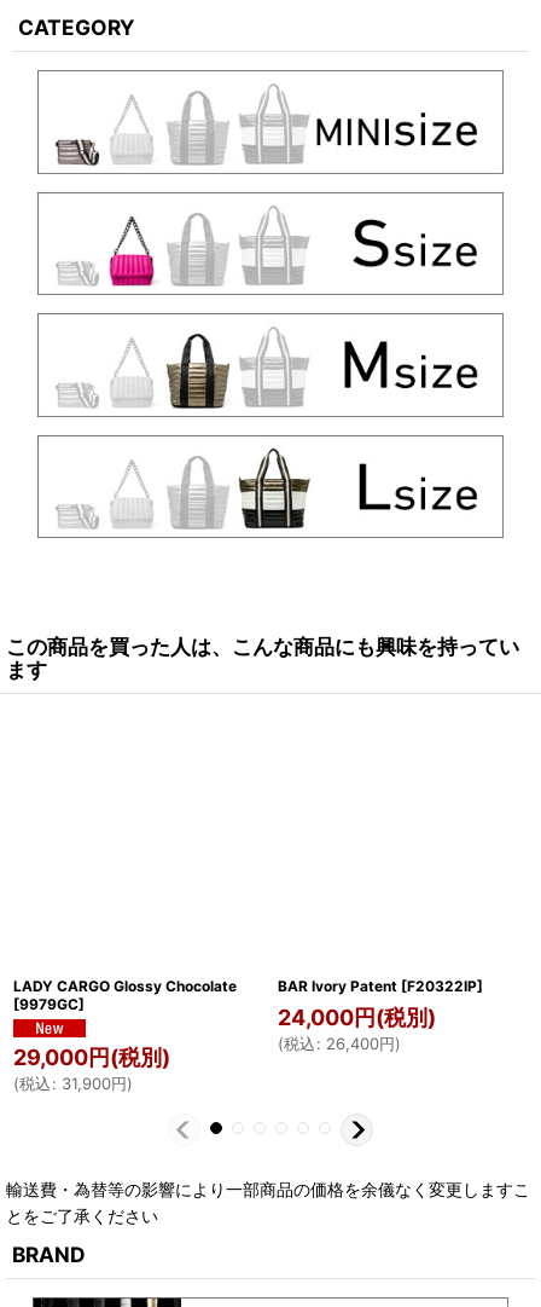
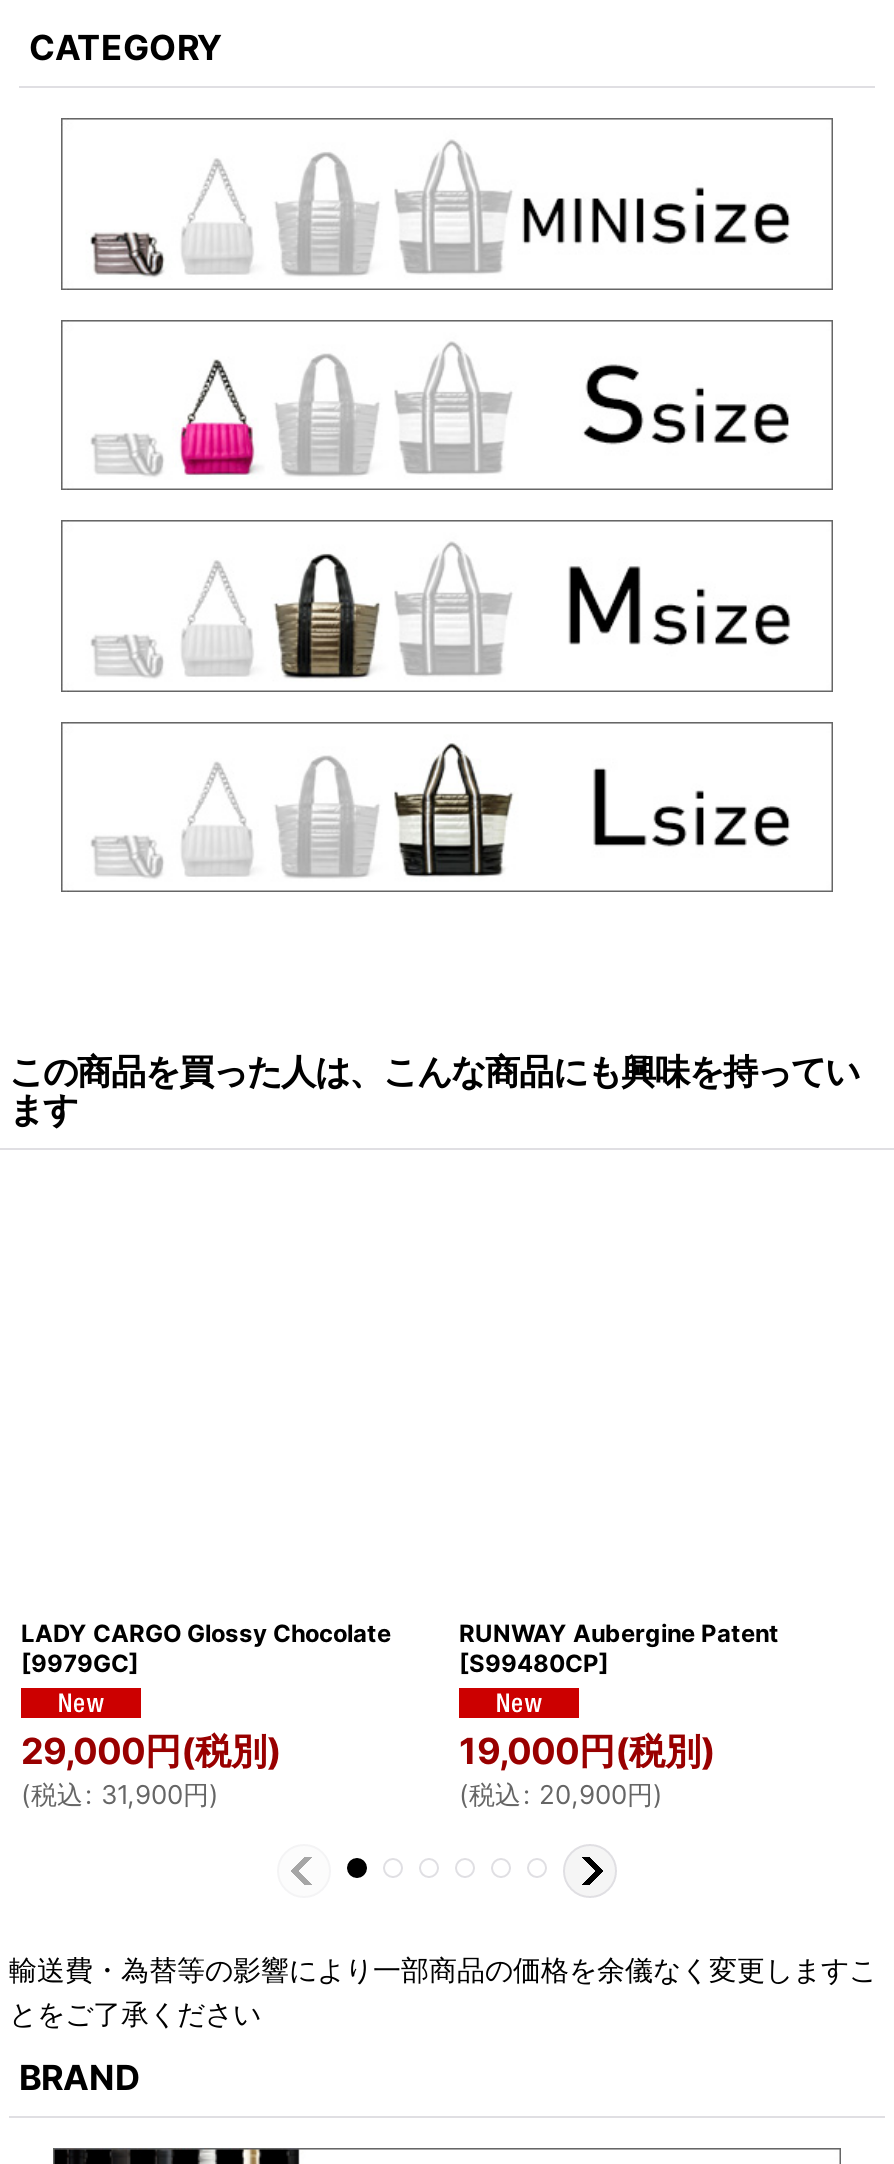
[278,977,483,1054] BAR Ivory Patent [F20322IP] | 24,000円(税別) | (税込: 26,400円) -> [459,1619,779,1809] RUNWAY Aubergine Patent | [S99480CP] | 19,000円(税別) | (税込: 20,900円)

